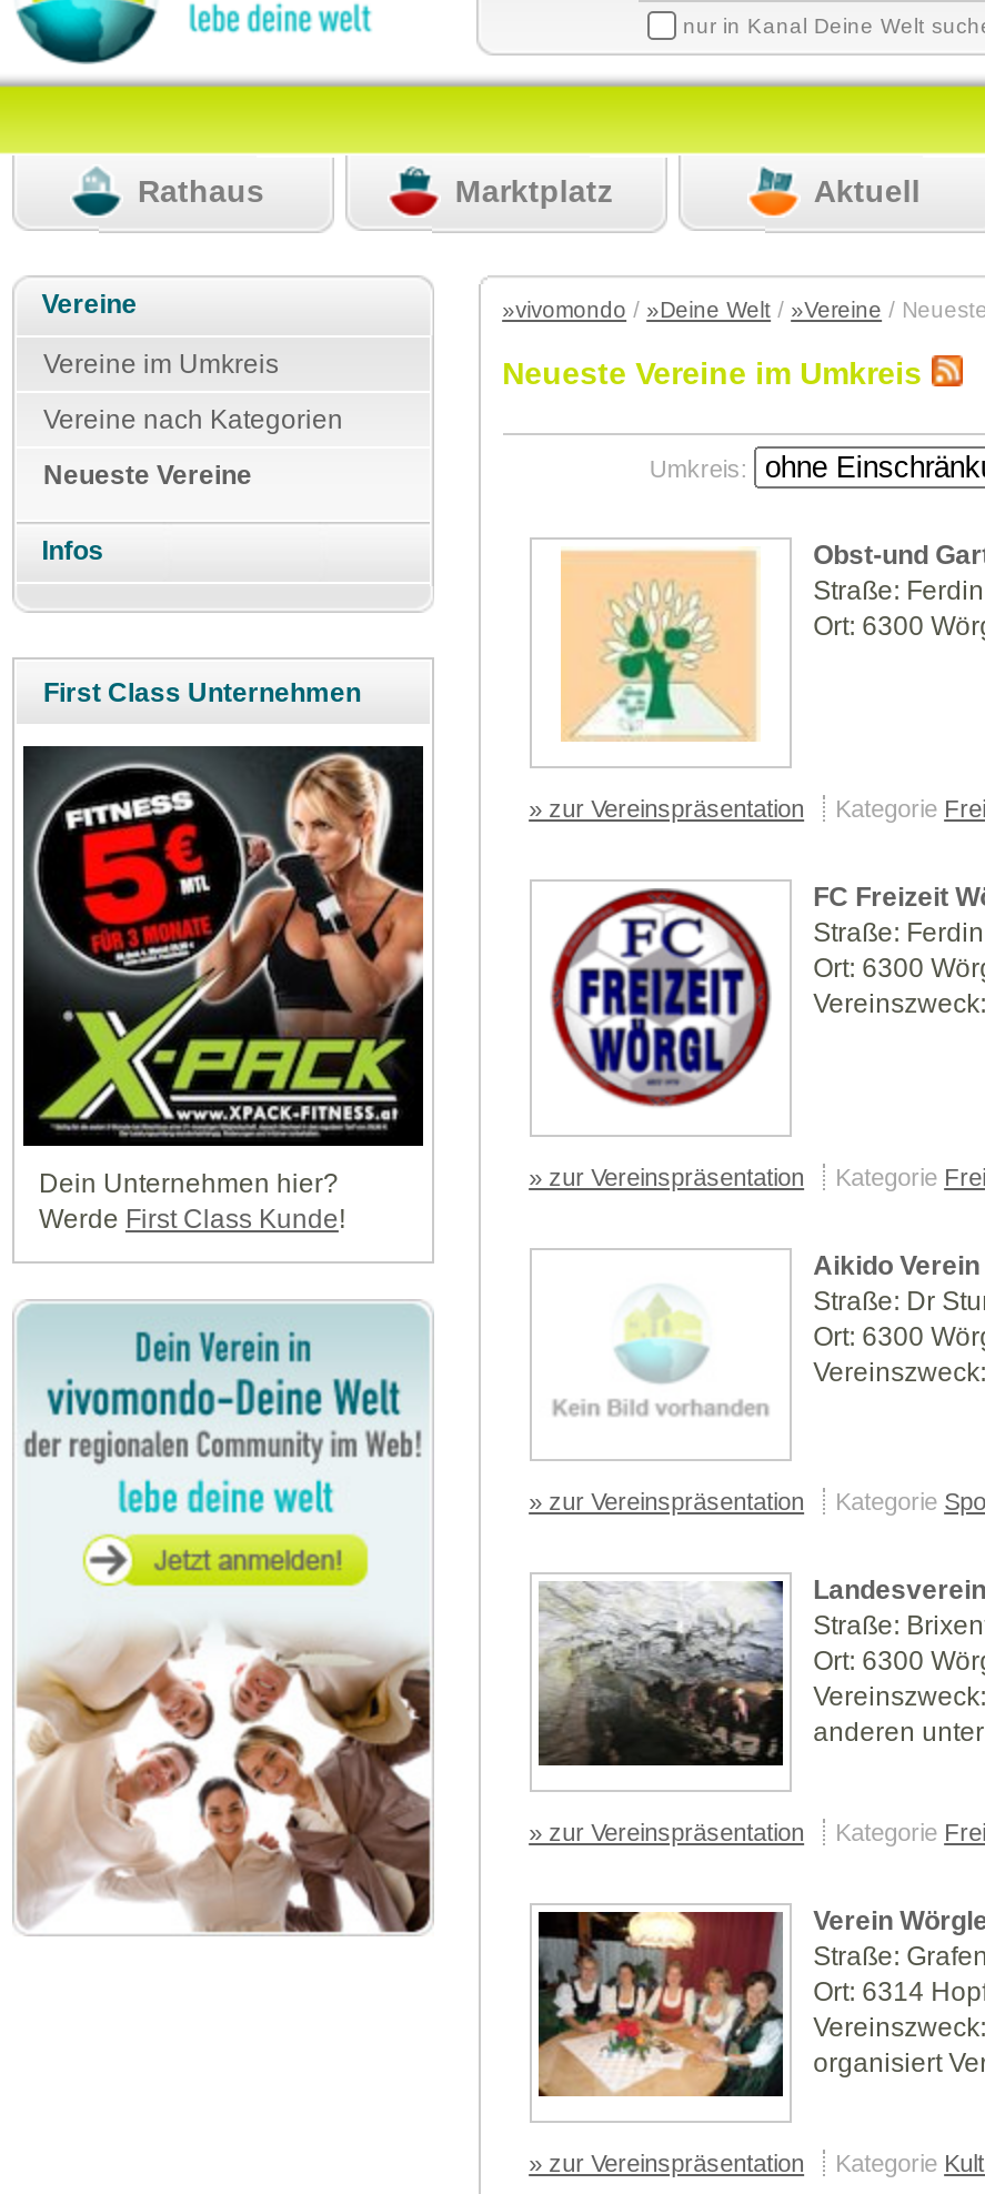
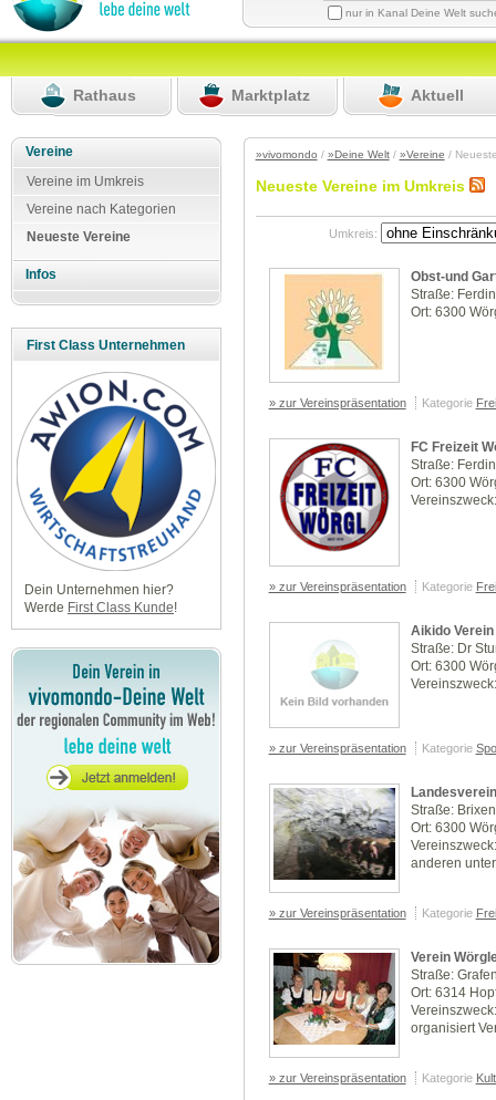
[21,744,425,1148] [image] -> [17,372,216,571] [image]

